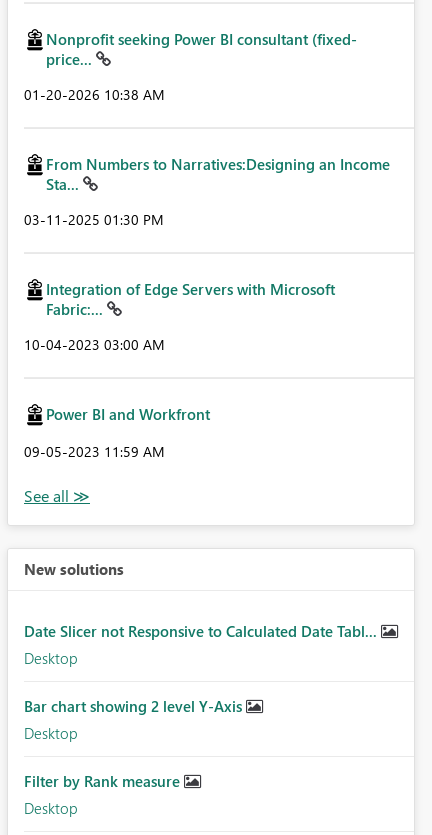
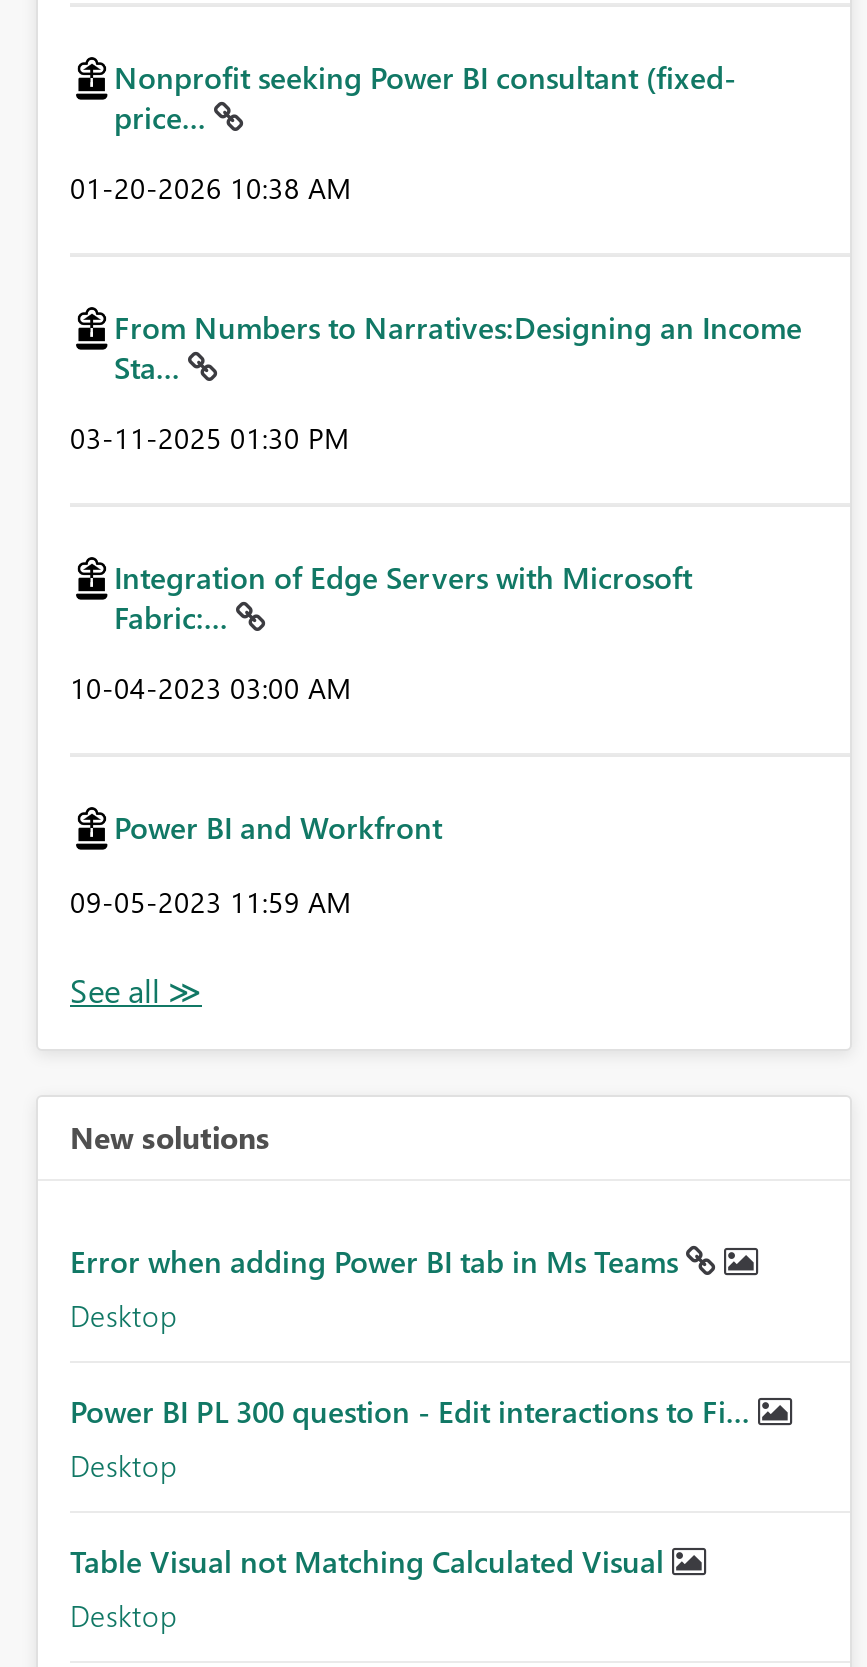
[24,621,381,641] Date Slicer not Responsive to Calculated Date Tabl... -> [70,1242,686,1282] Error when adding Power BI tab in Ms Teams
[24,696,246,716] Bar chart showing 2 level Y-Axis -> [70,1392,758,1432] Power BI PL 300 question - Edit interactions to Fi...
[24,771,184,791] Filter by Rank measure -> [70,1542,672,1582] Table Visual not Matching Calculated Visual

